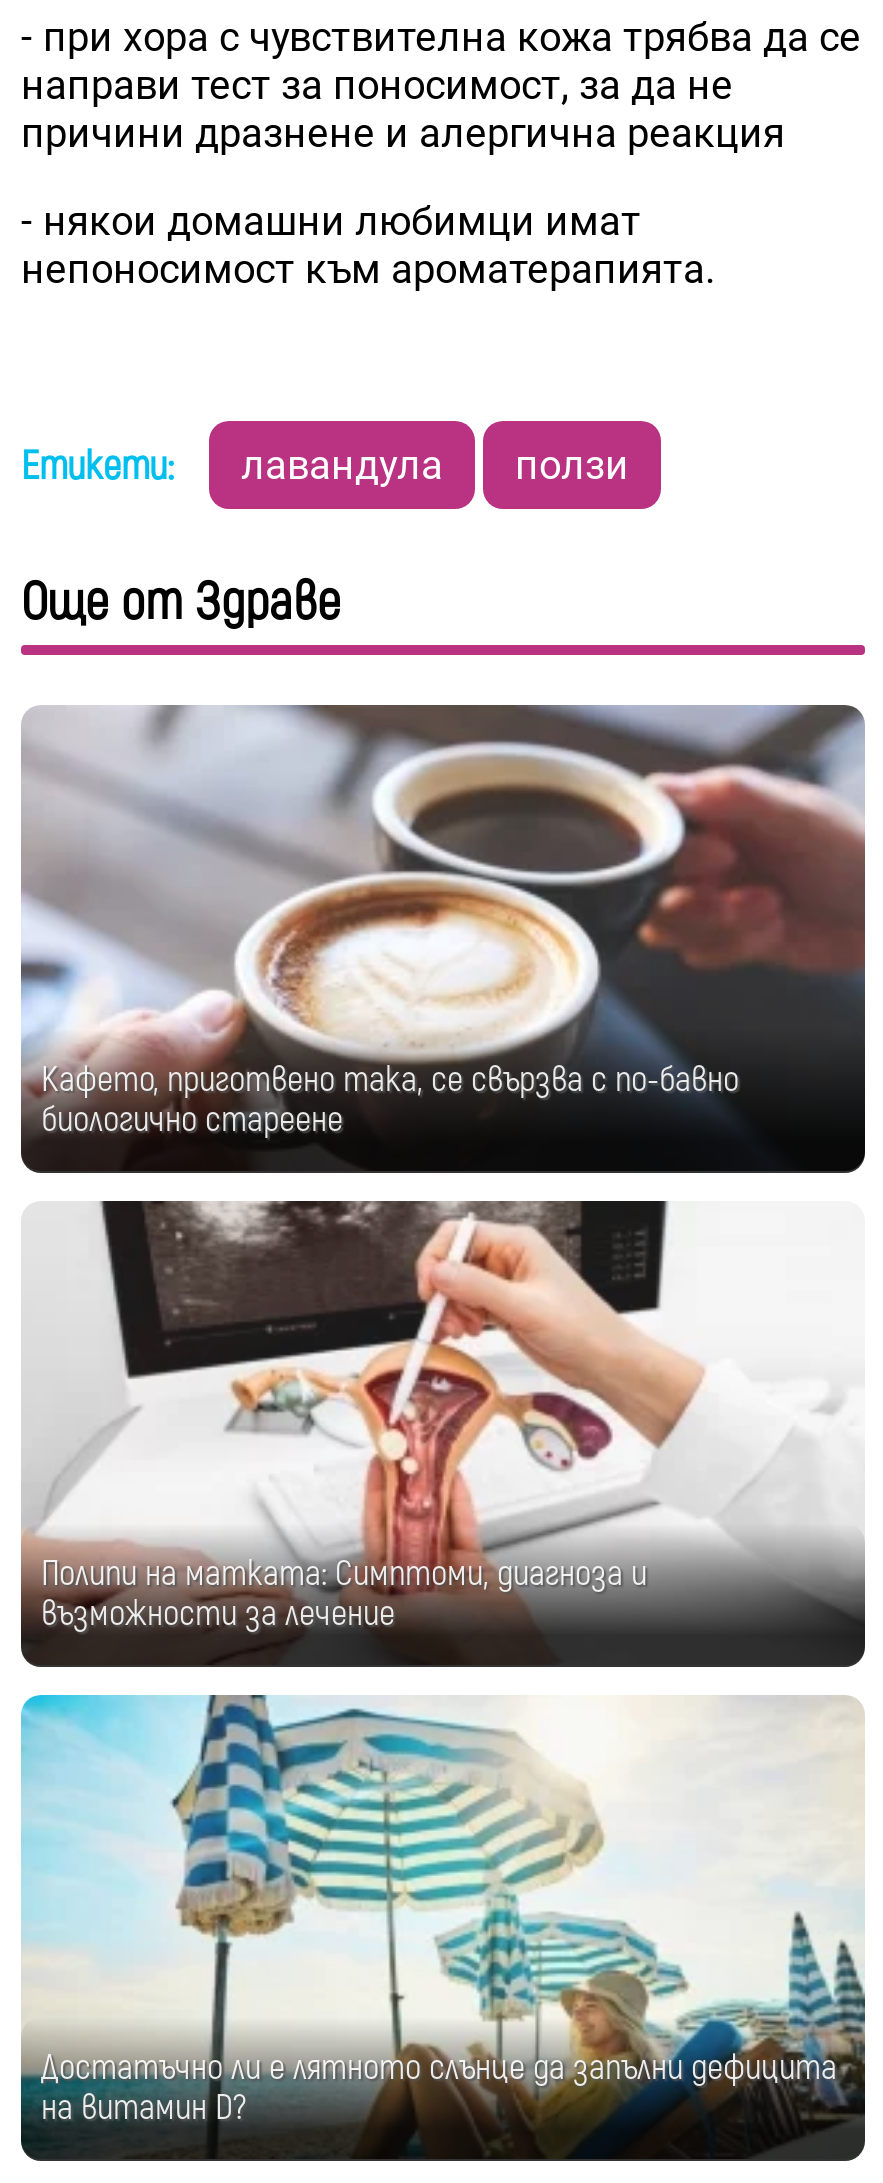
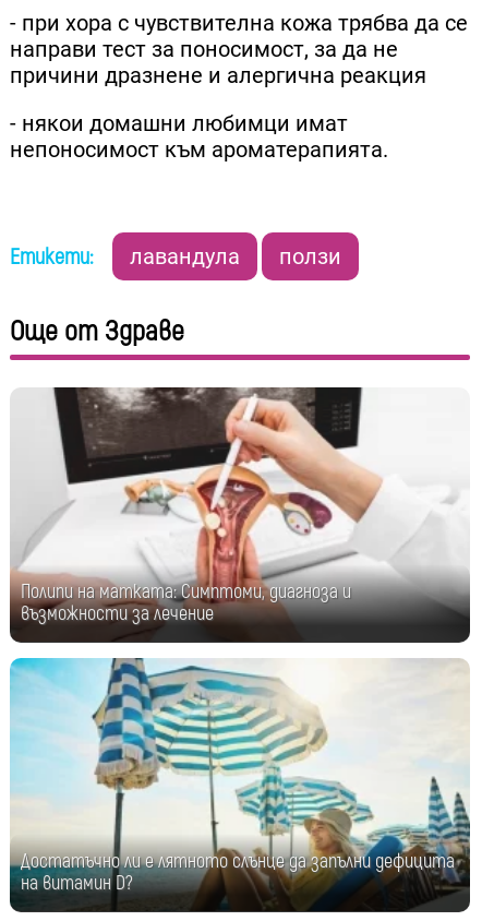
[21,703,867,1169] [image] | Кафето, приготвено така, се свързва с по-бавно | биологично стареене -> none

